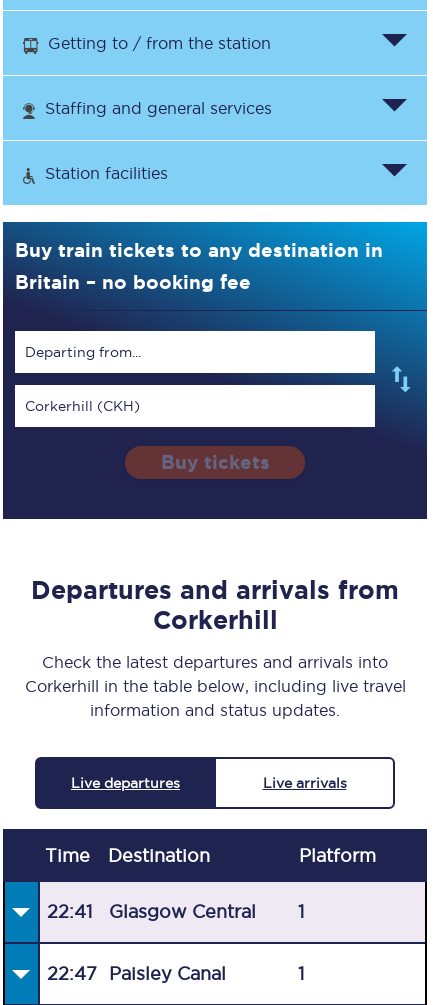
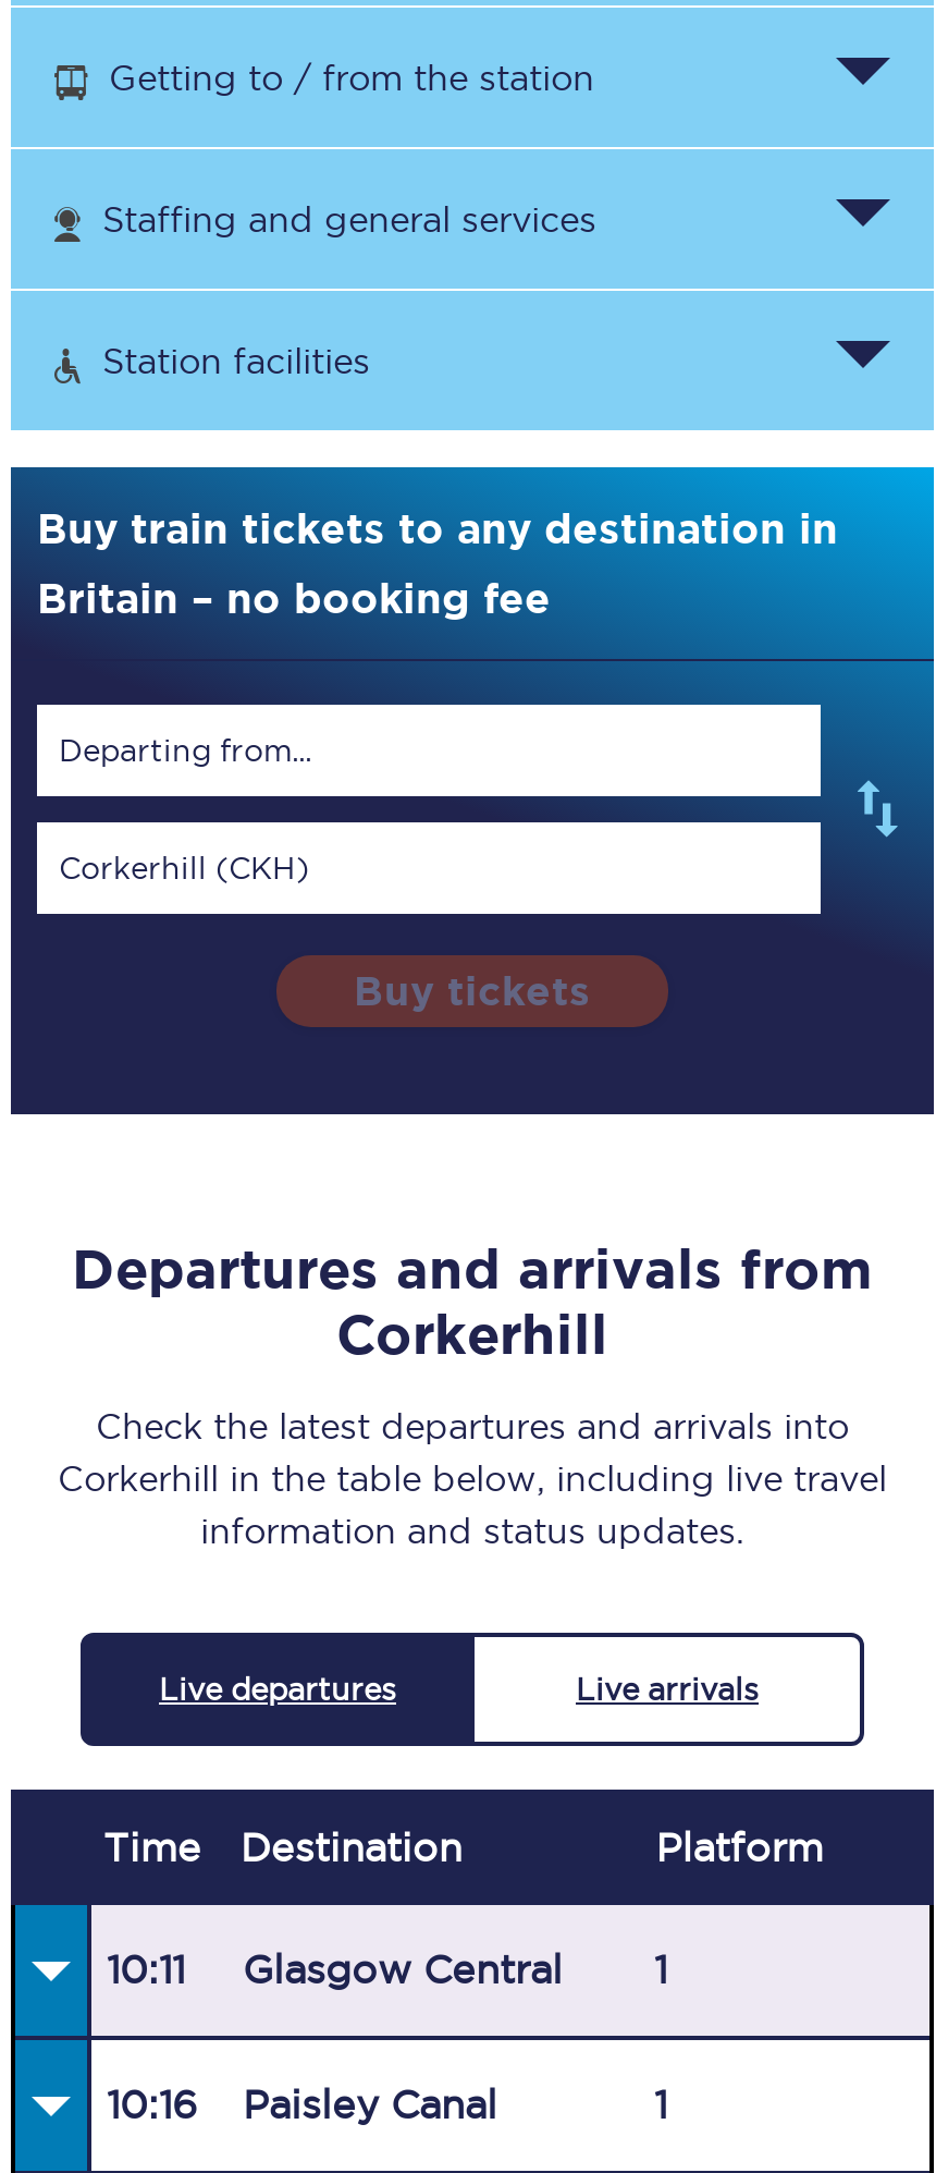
[47,902,256,921] 22:41 Glasgow Central -> [107,1949,562,1991] 10:11 Glasgow Central
[47,964,226,983] 22:47 Paisley Canal -> [107,2084,497,2126] 10:16 Paisley Canal

